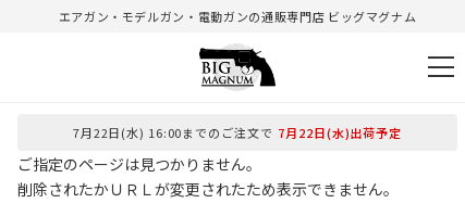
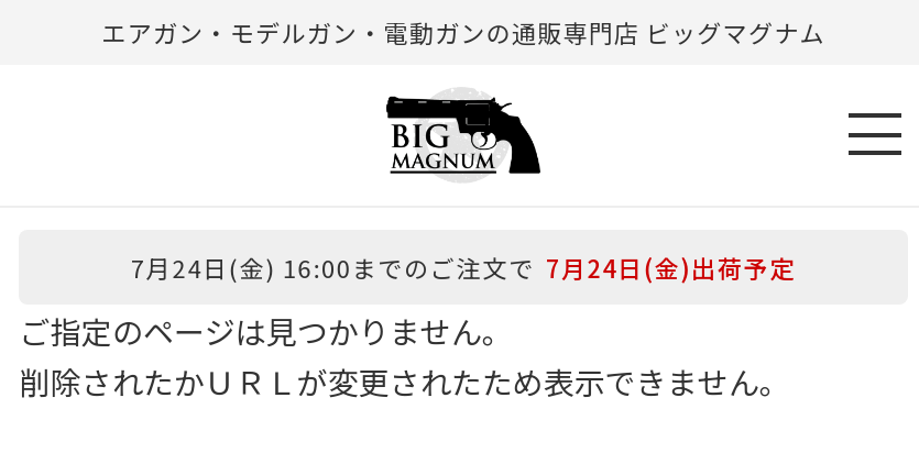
[73,124,402,141] 7月22日(水) 16:00までのご注文で 7月22日(水)出荷予定 -> [131,250,796,285] 7月24日(金) 16:00までのご注文で 7月24日(金)出荷予定

